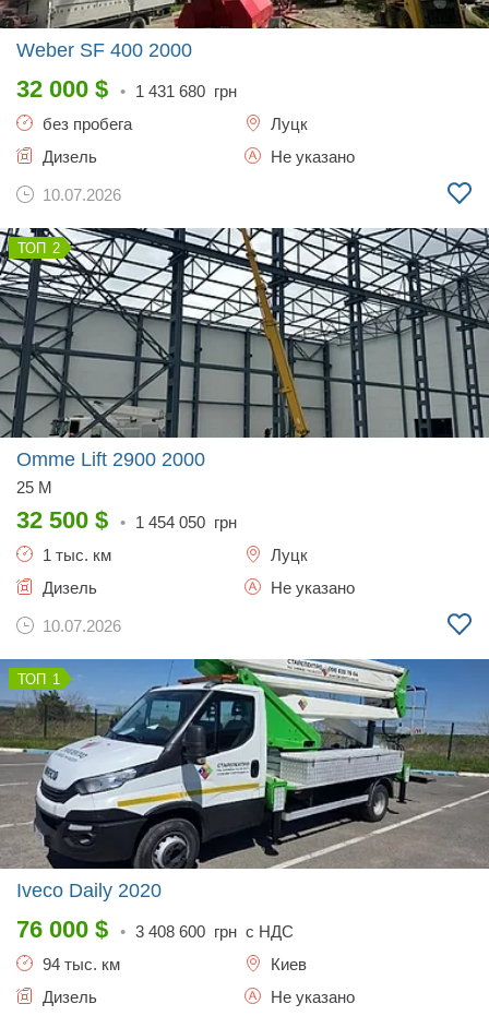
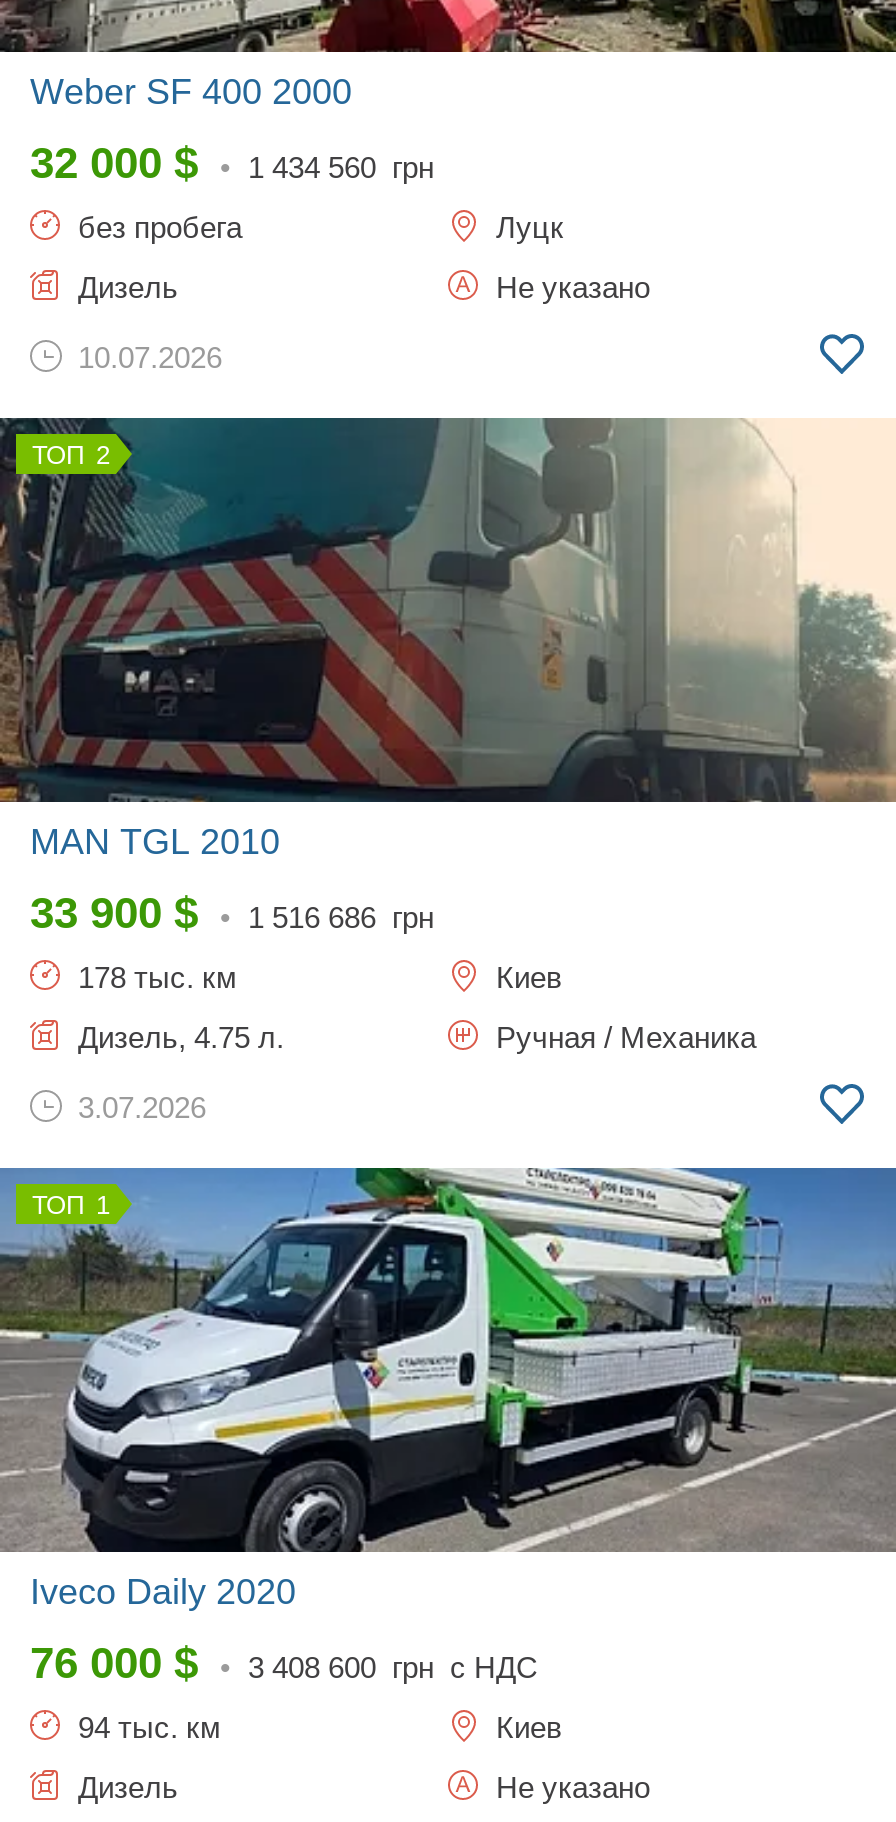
[16,75,237,103] 32 000 $ • 1 431 680 грн -> [30,138,434,188] 32 000 $ • 1 434 560 грн
[3,227,486,635] [image] | Omme Lift 2900 2000 | 25 M | 32 500 $ • 1 454 050 грн | 1 тыс. км | Луцк | Дизель | Не указано | 10.07.2026 -> [6,416,890,1124] [image] | MAN TGL 2010 | 33 900 $ • 1 516 686 грн | 178 тыс. км | Киев | Дизель, 4.75 л. | Ручная / Механика | 3.07.2026

